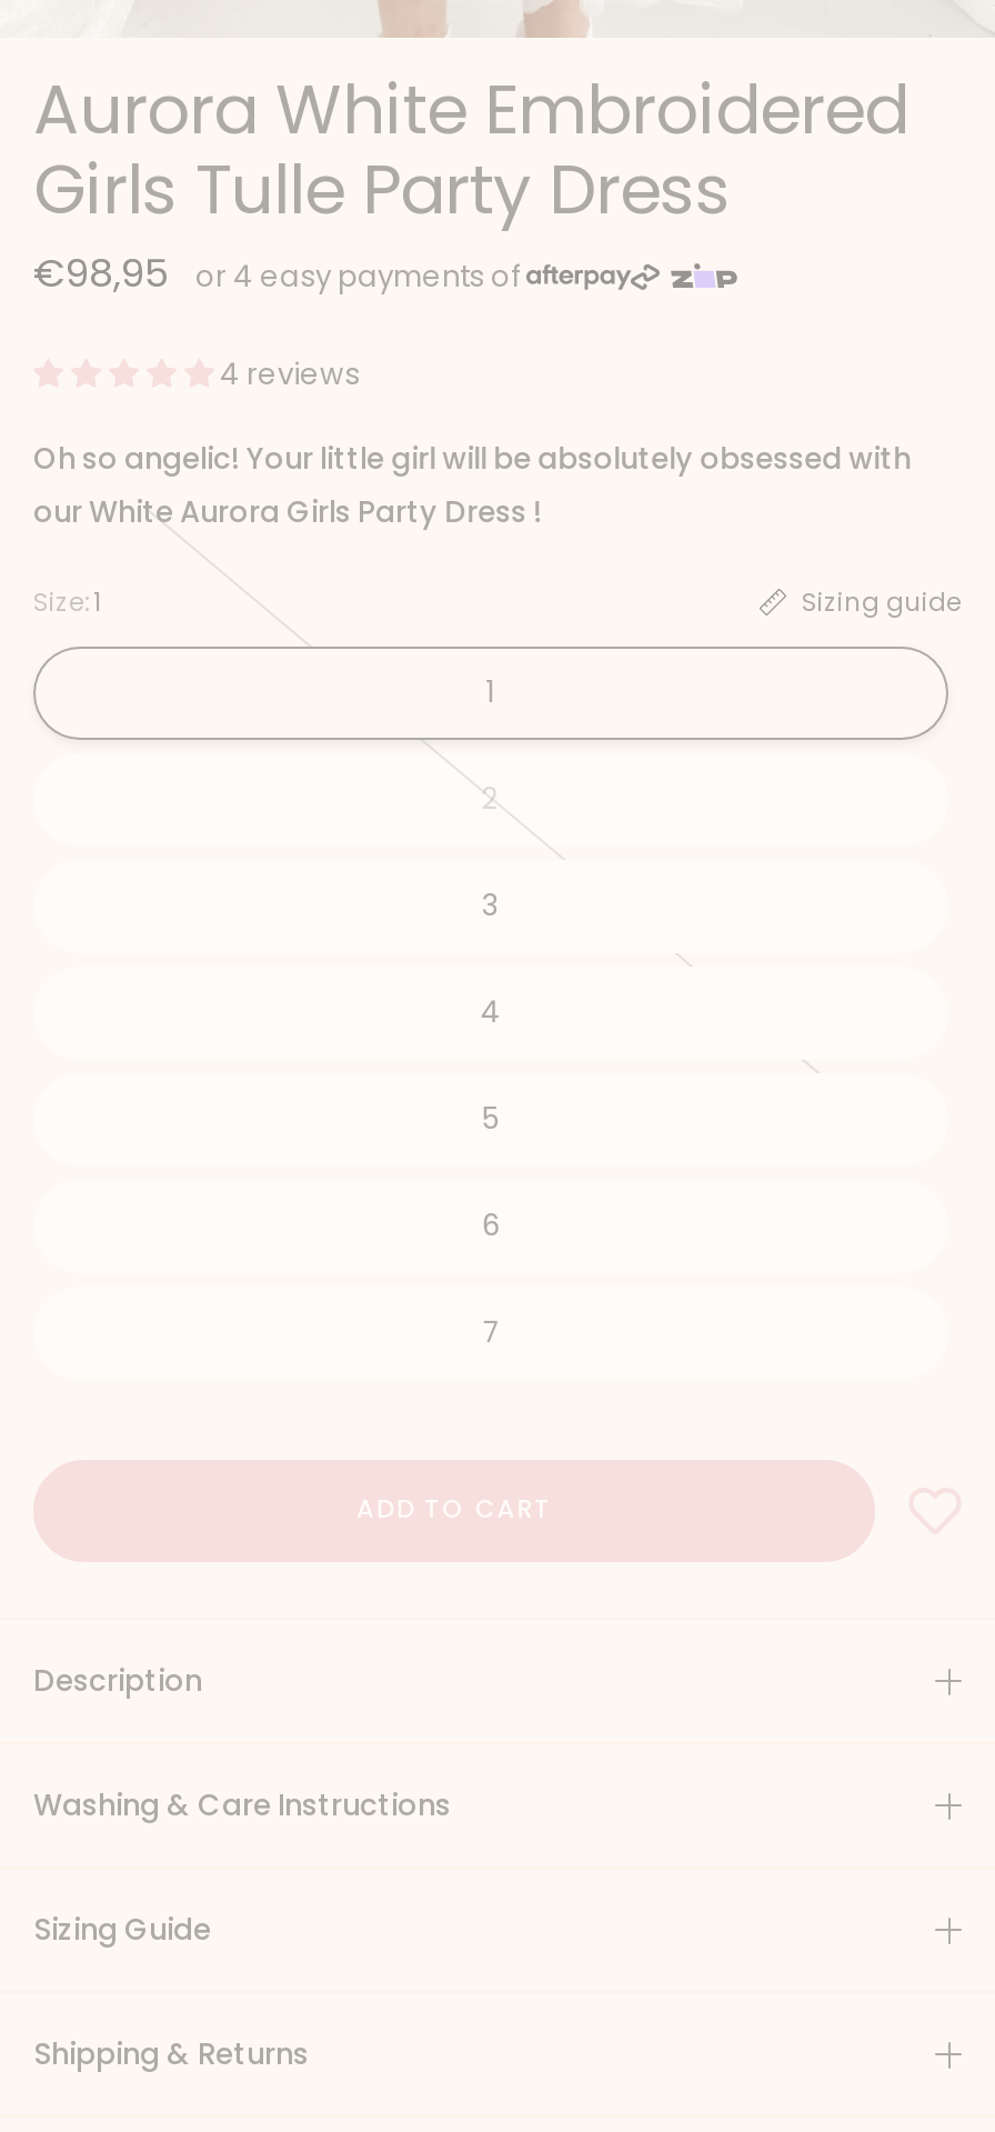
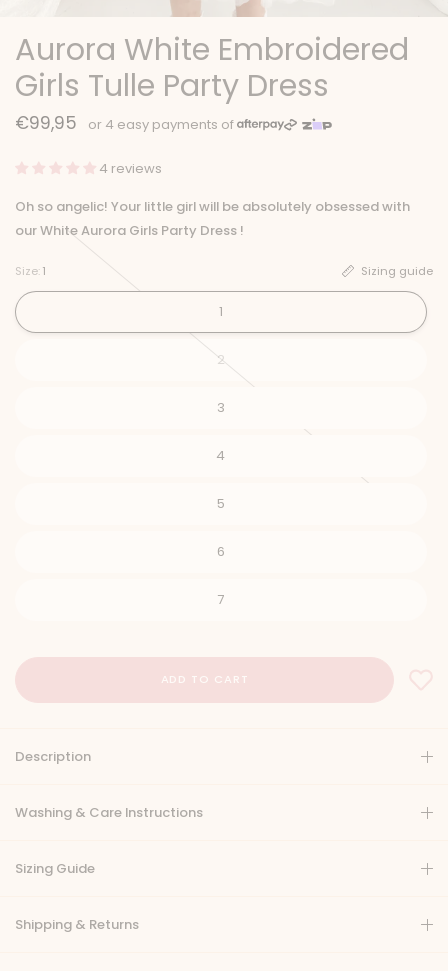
[33,247,171,300] €98,95 -> [15,111,77,135] €99,95

